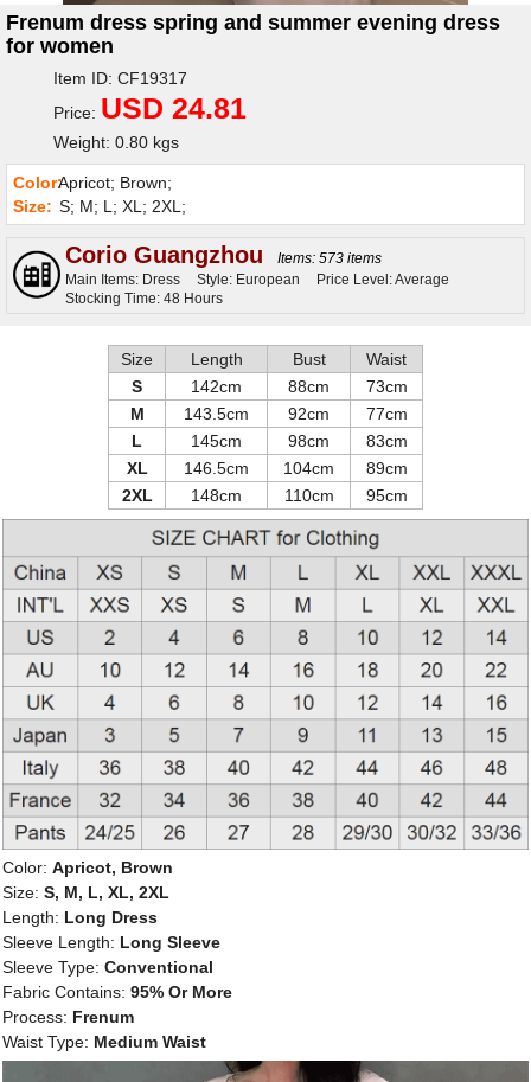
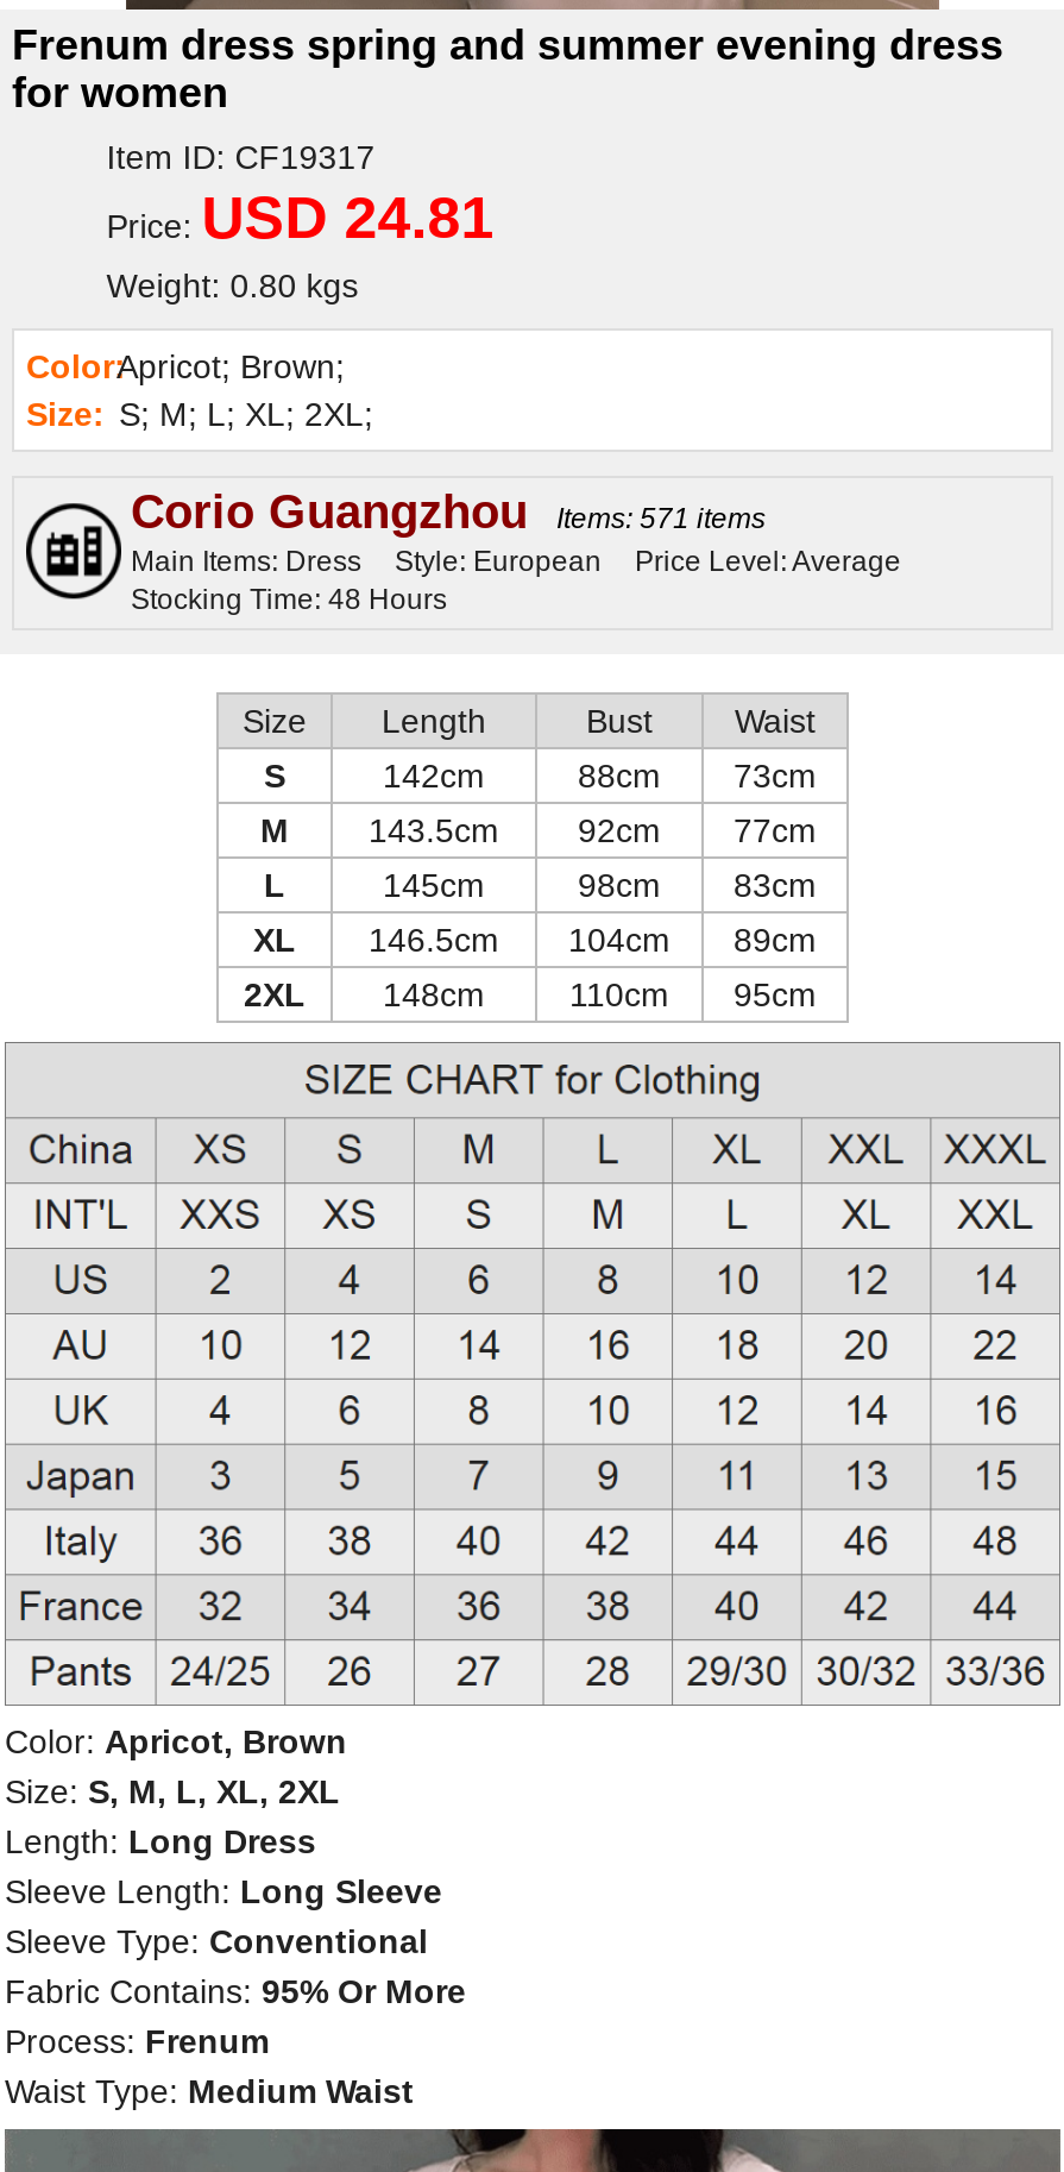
[65,242,382,268] Corio Guangzhou Items: 573 items -> [131,485,766,538] Corio Guangzhou Items: 571 items

